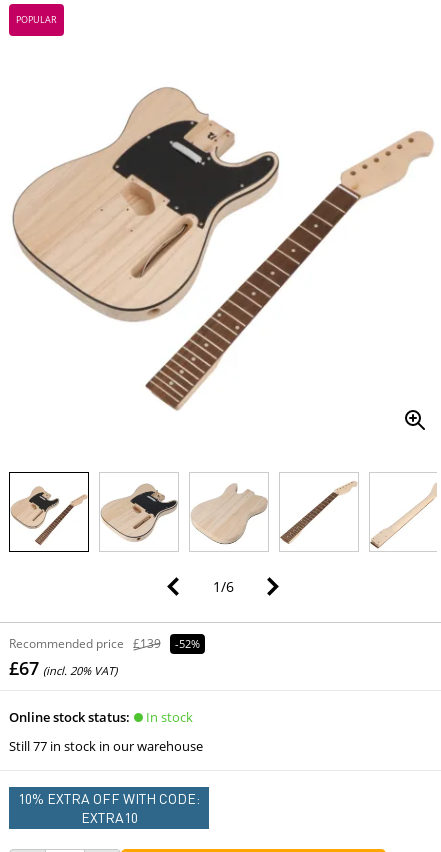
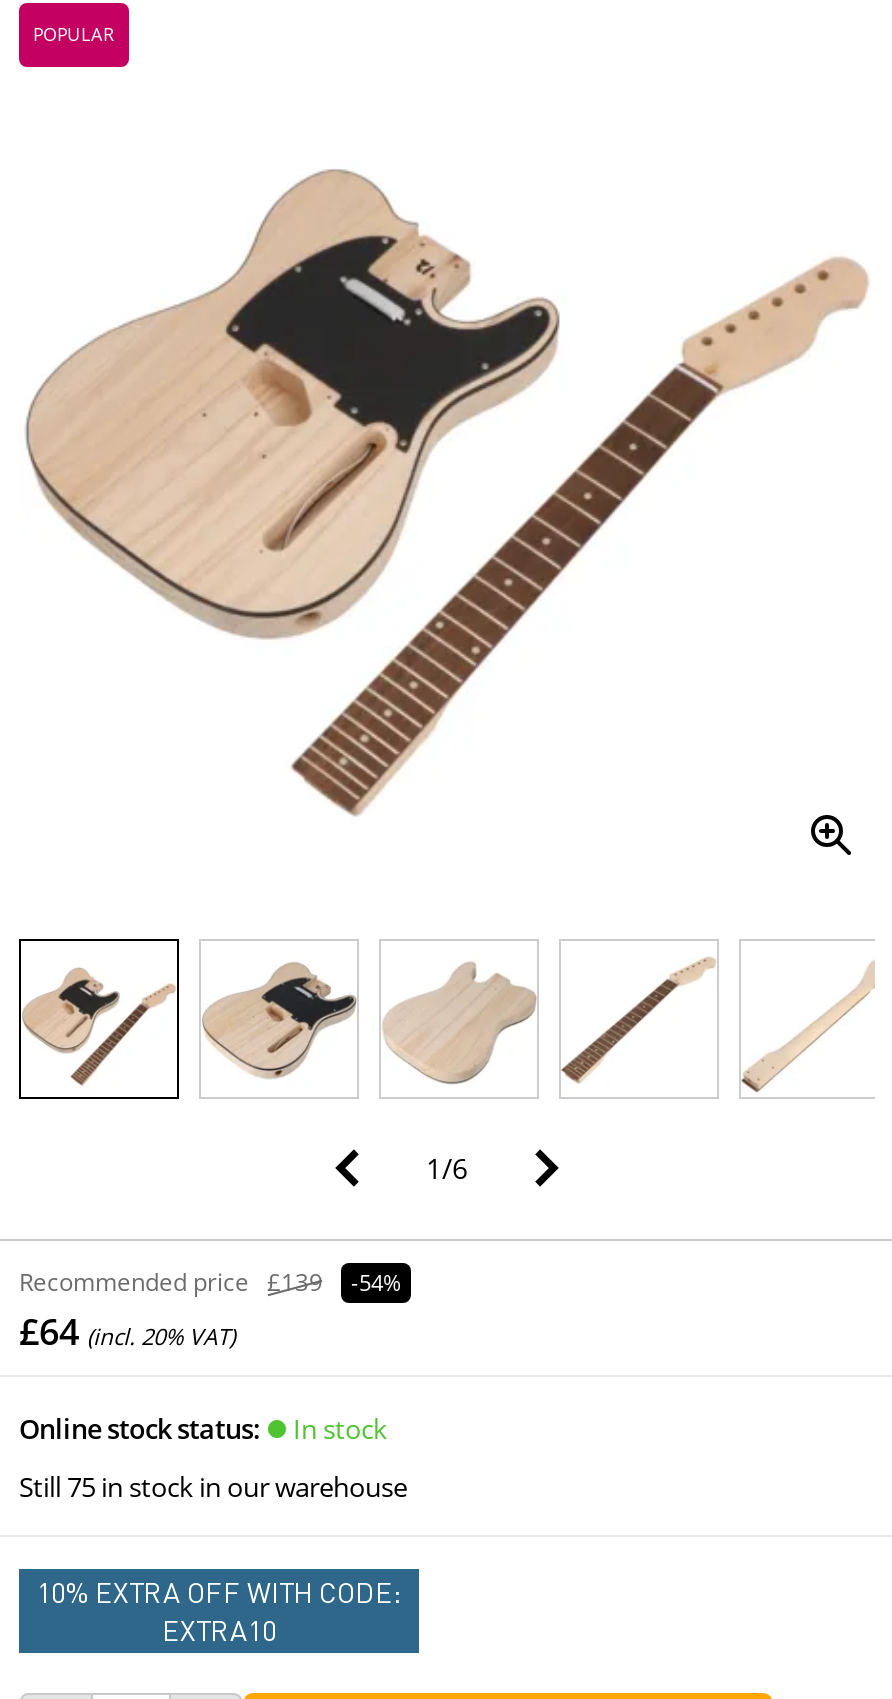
[9,635,200,652] Recommended price £139 -52% -> [19,1265,401,1299] Recommended price £139 -54%
[9,656,117,680] £67 (incl. 20% VAT) -> [19,1307,235,1355] £64 (incl. 20% VAT)
[9,737,203,755] Still 77 in stock in our warehouse -> [19,1468,407,1504] Still 75 in stock in our warehouse

